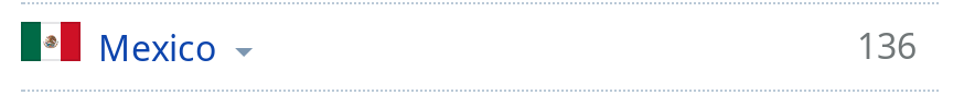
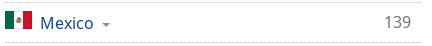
[857,22,917,70] 136 -> [384,11,411,33] 139

